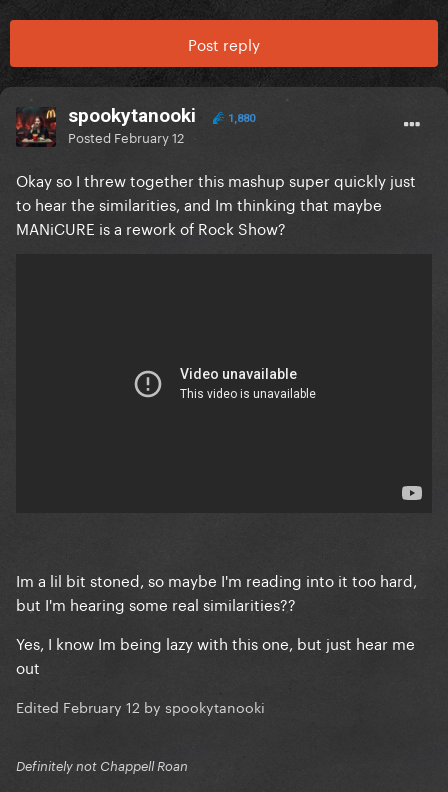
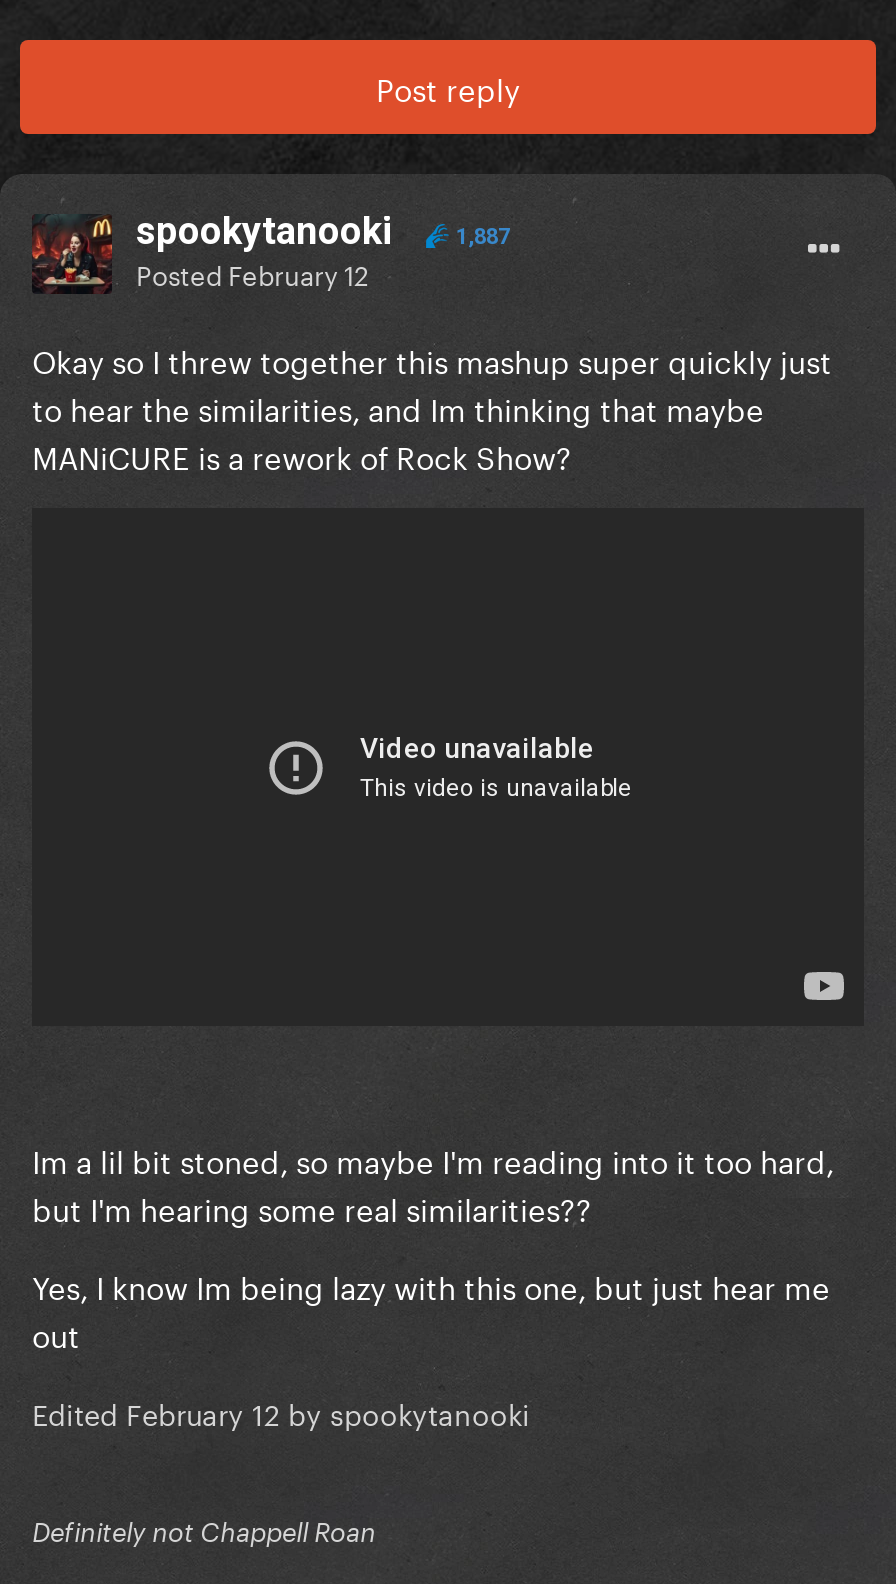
[225,112,255,125] 1,880 -> [450,225,510,251] 1,887

